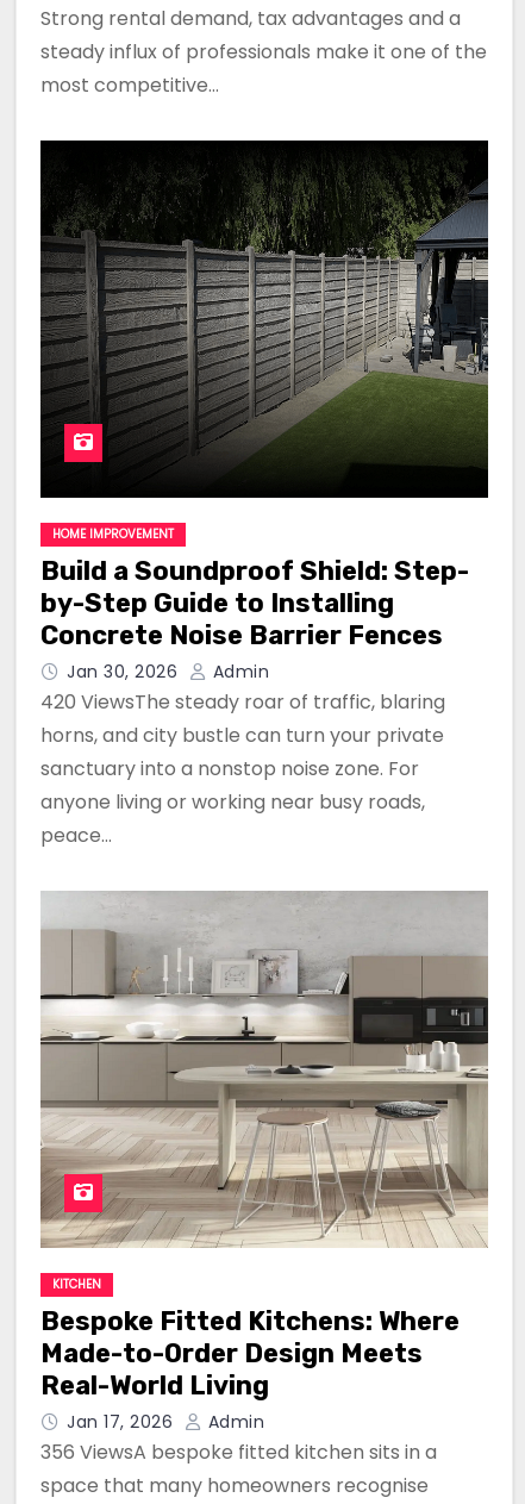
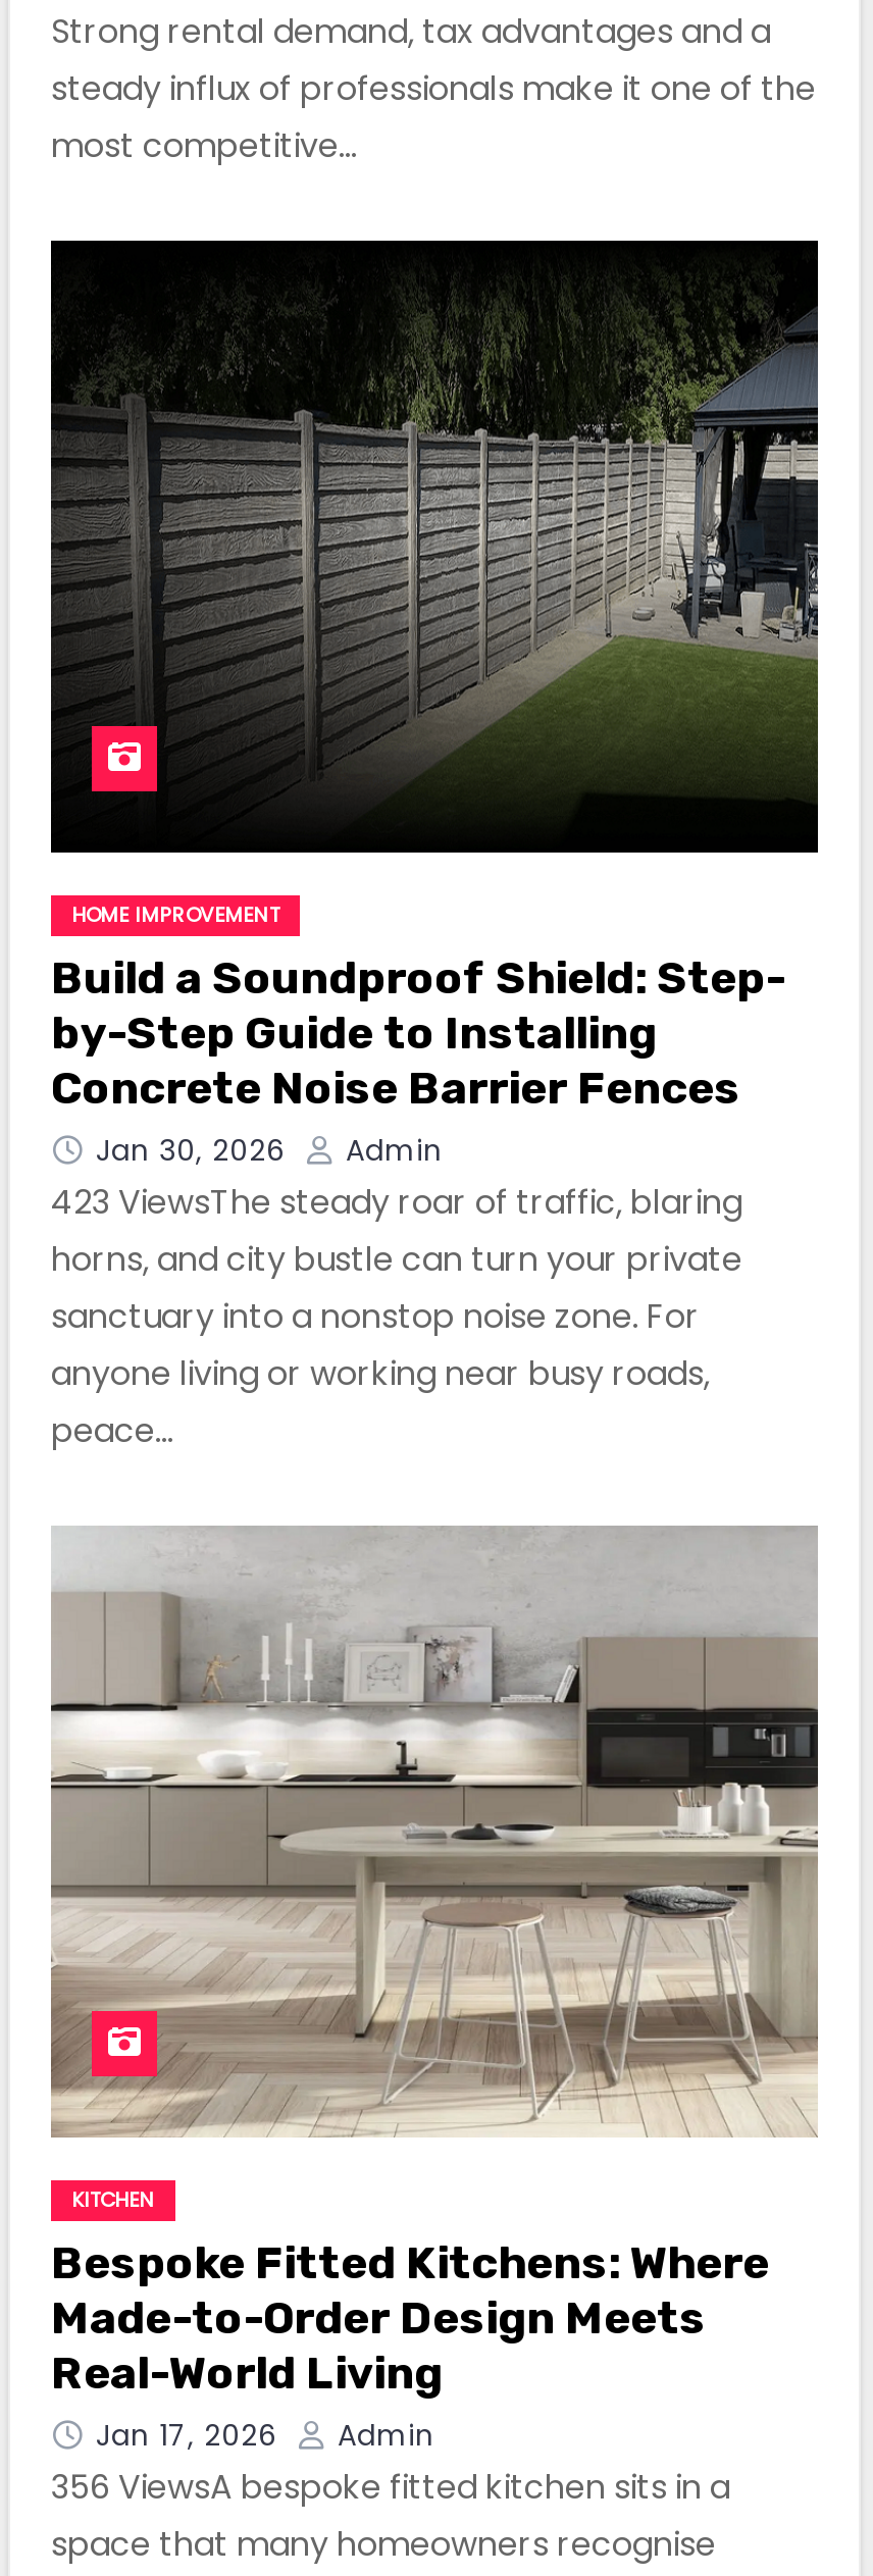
[40,688,445,716] 420 ViewsThe steady roar of traffic, blaring -> [51,1179,742,1226] 423 ViewsThe steady roar of traffic, blaring

